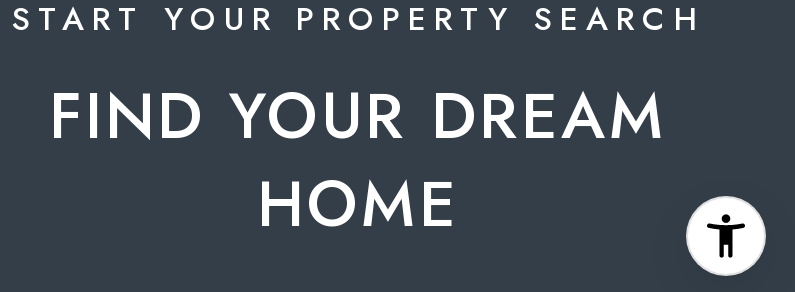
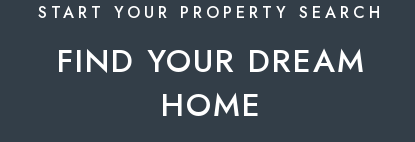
[684,194,768,278] [image] -> none

